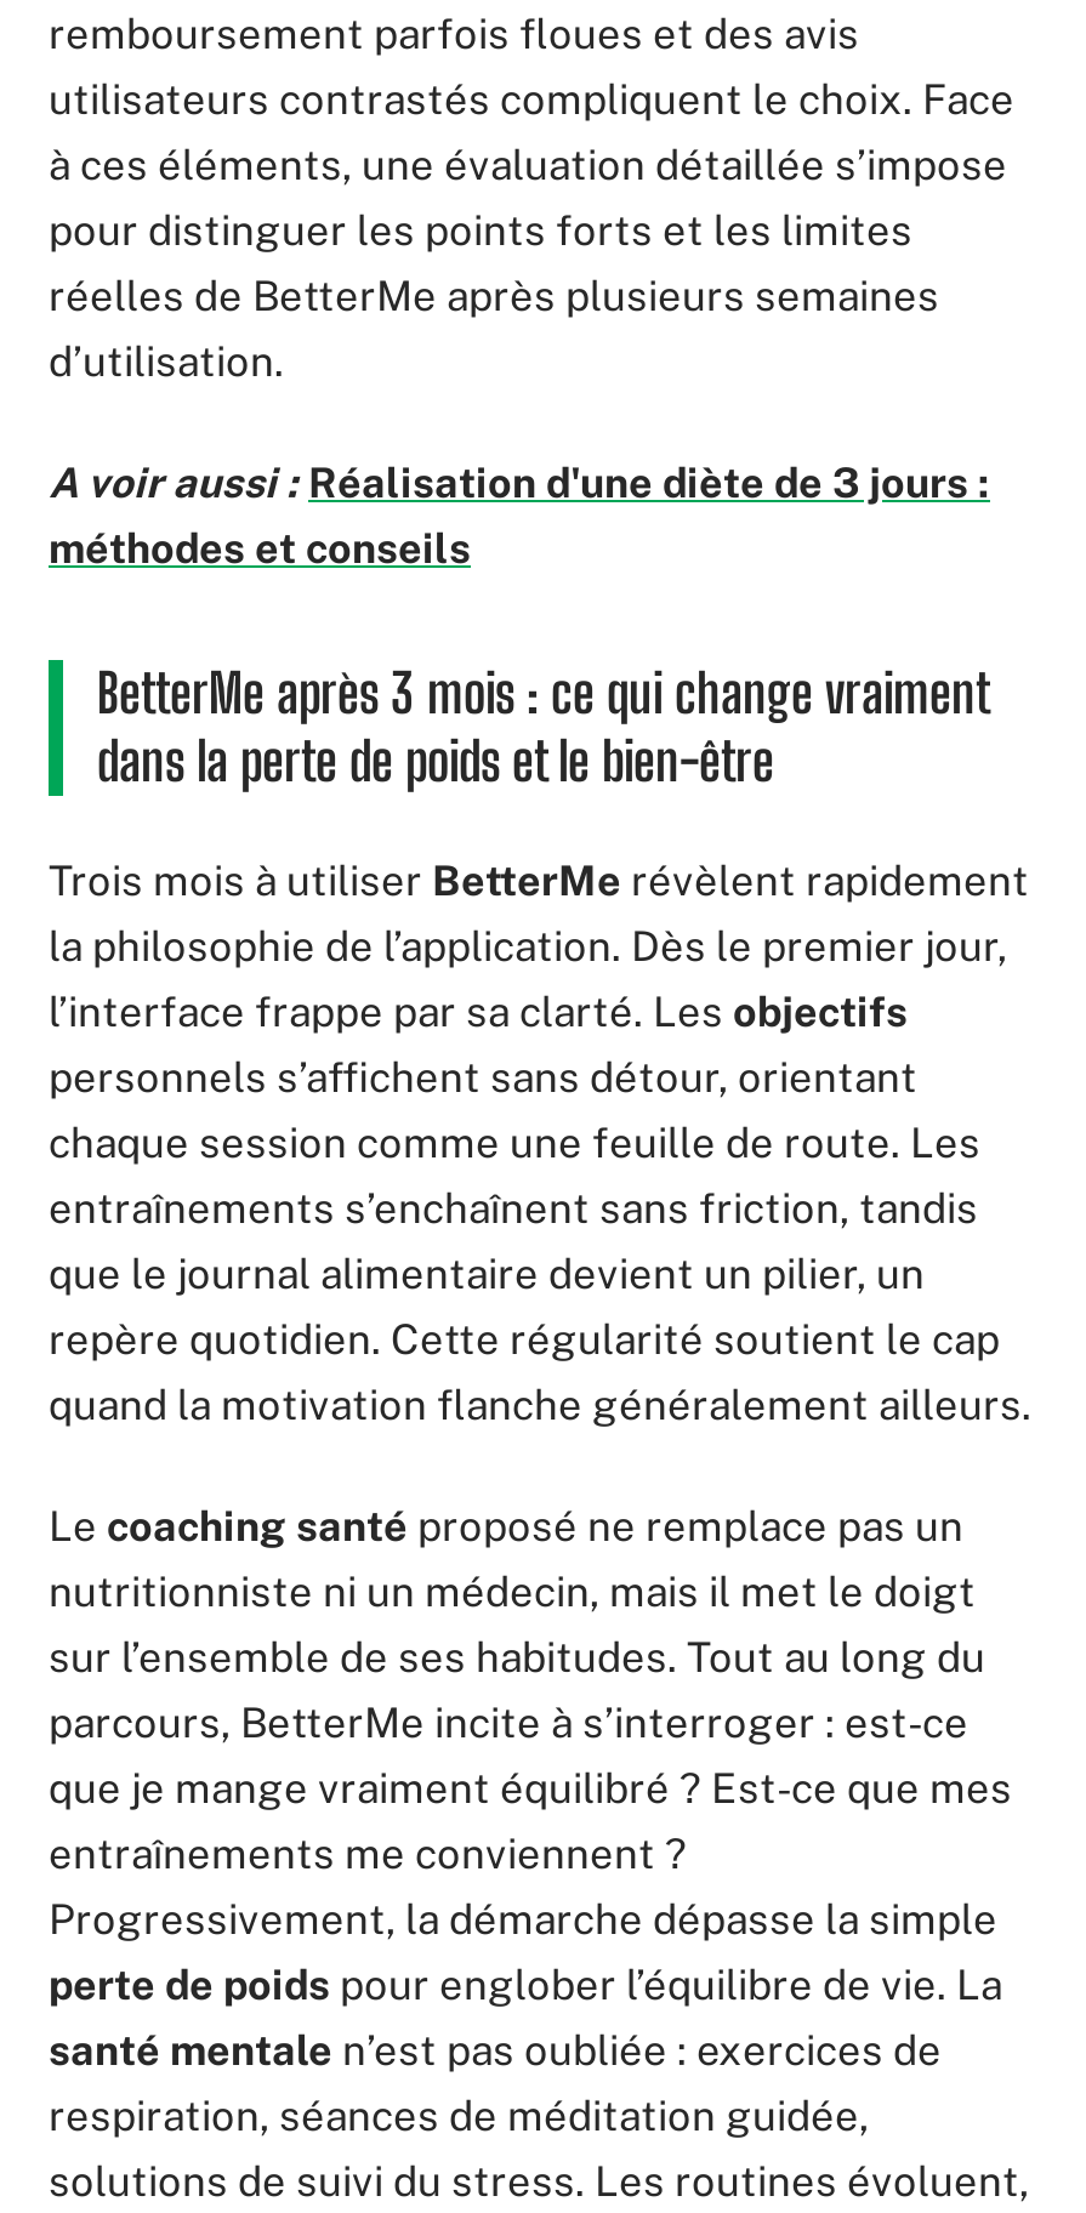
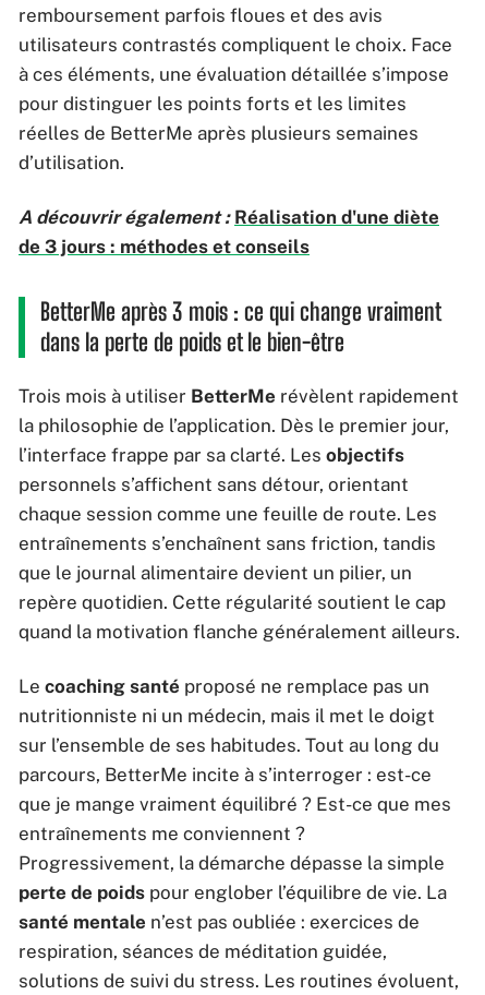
[49,457,990,571] A voir aussi : Réalisation d'une diète de 3 jours : | méthodes et conseils -> [19,206,439,257] A découvrir également : Réalisation d'une diète | de 3 jours : méthodes et conseils

